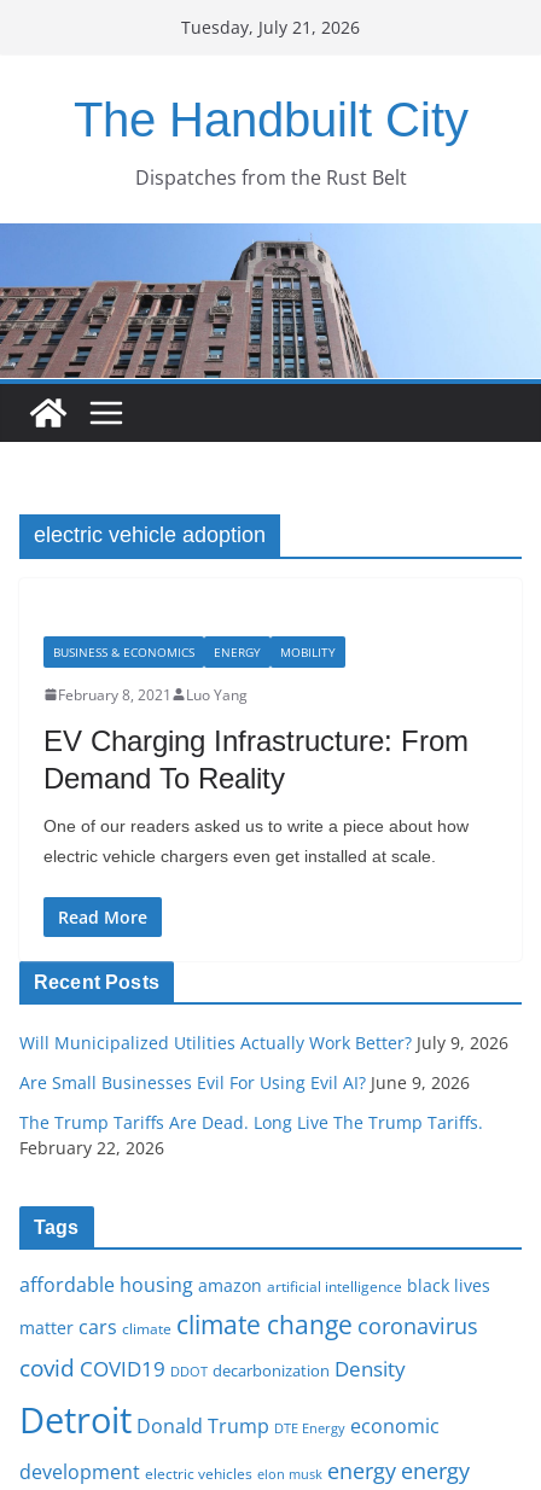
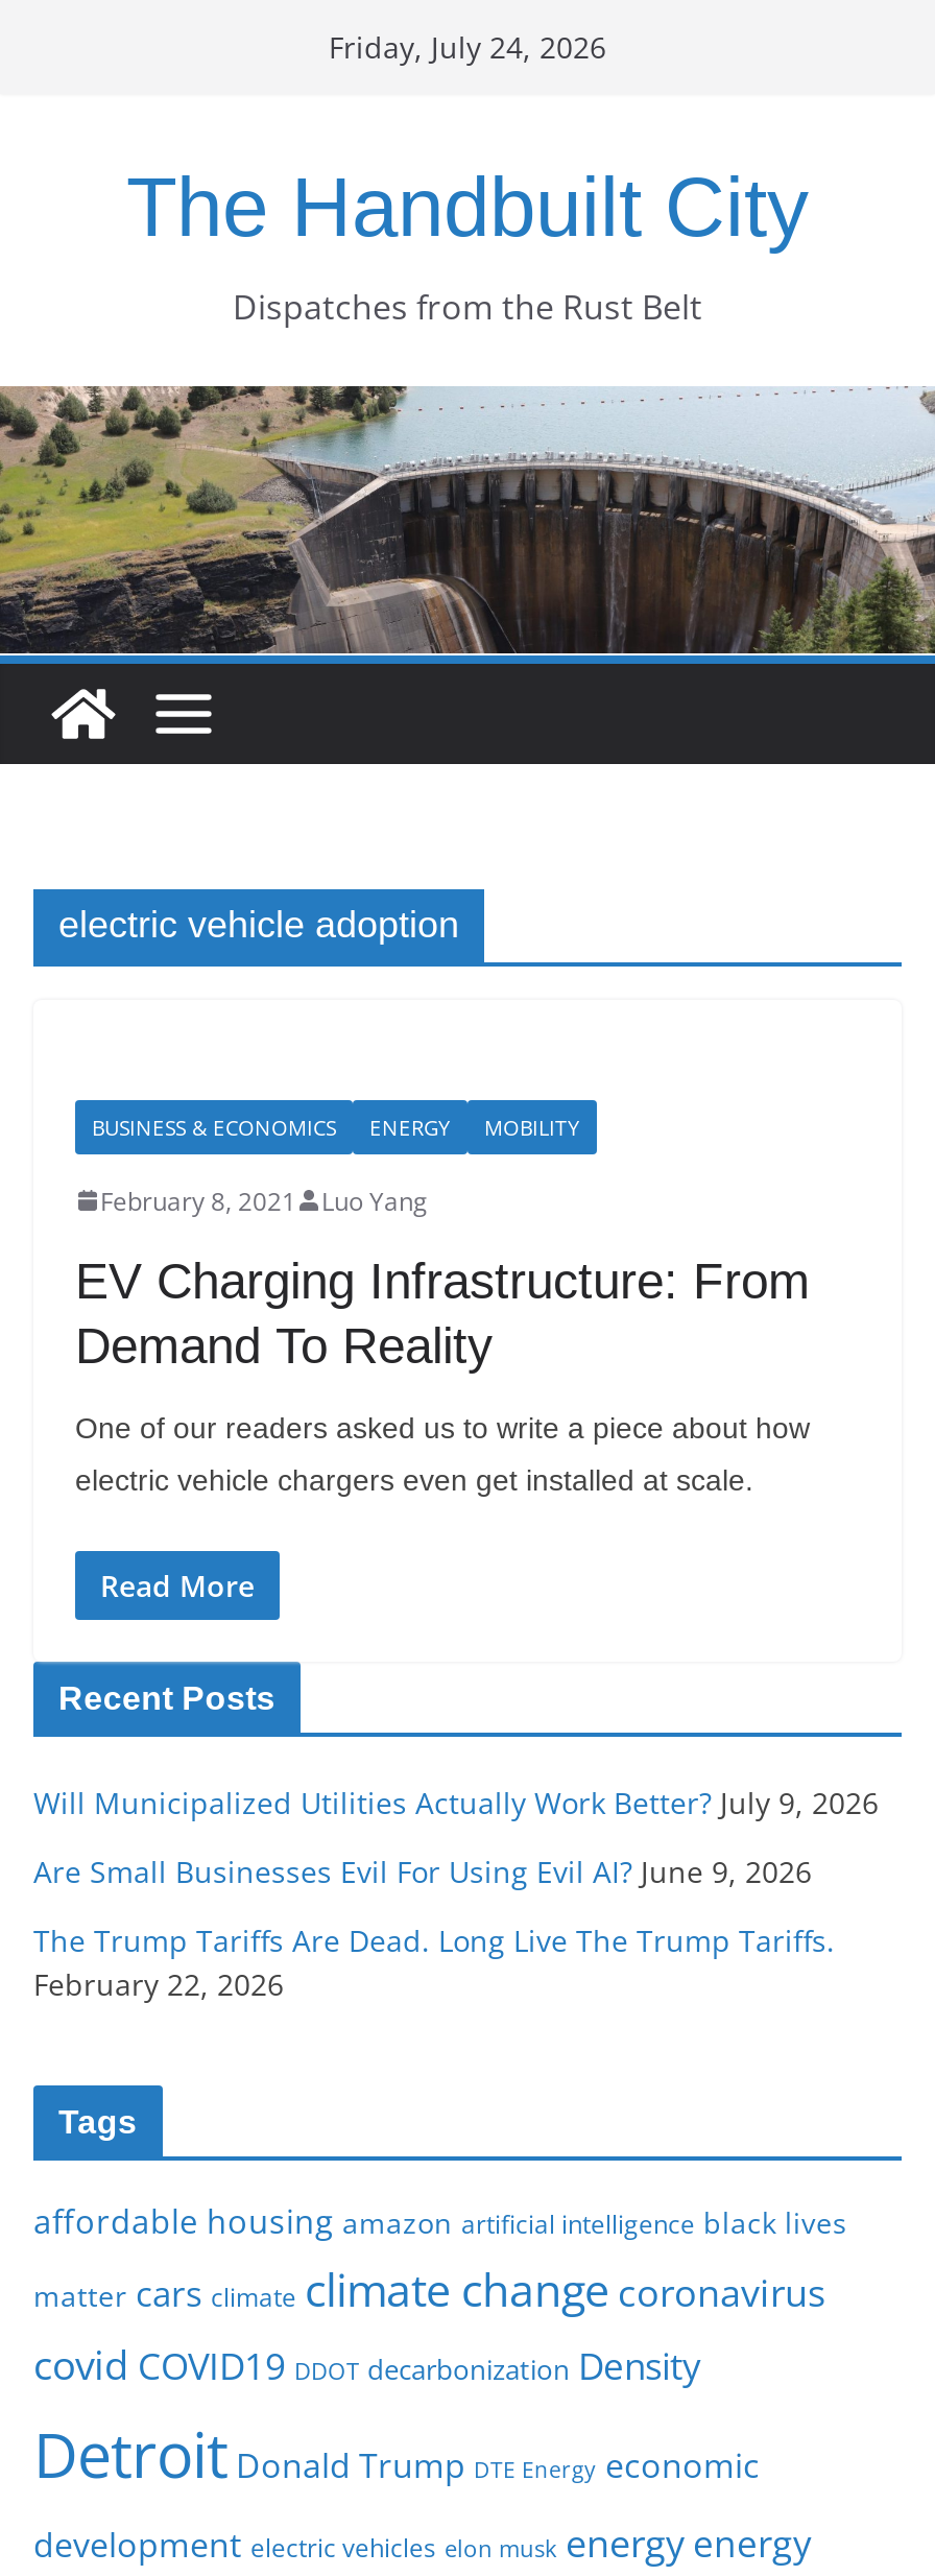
[181,16,360,39] Tuesday, July 21, 2026 -> [329,27,606,67] Friday, July 24, 2026
[4,222,537,379] [image] -> [6,384,929,655] [image]

